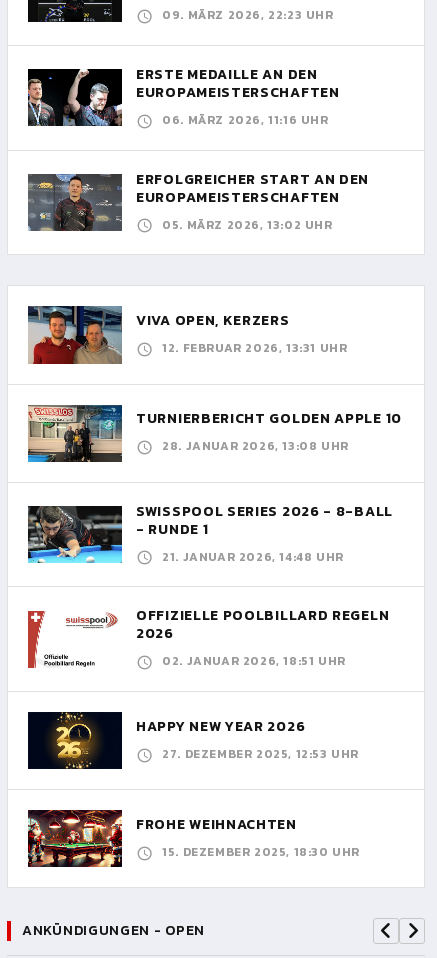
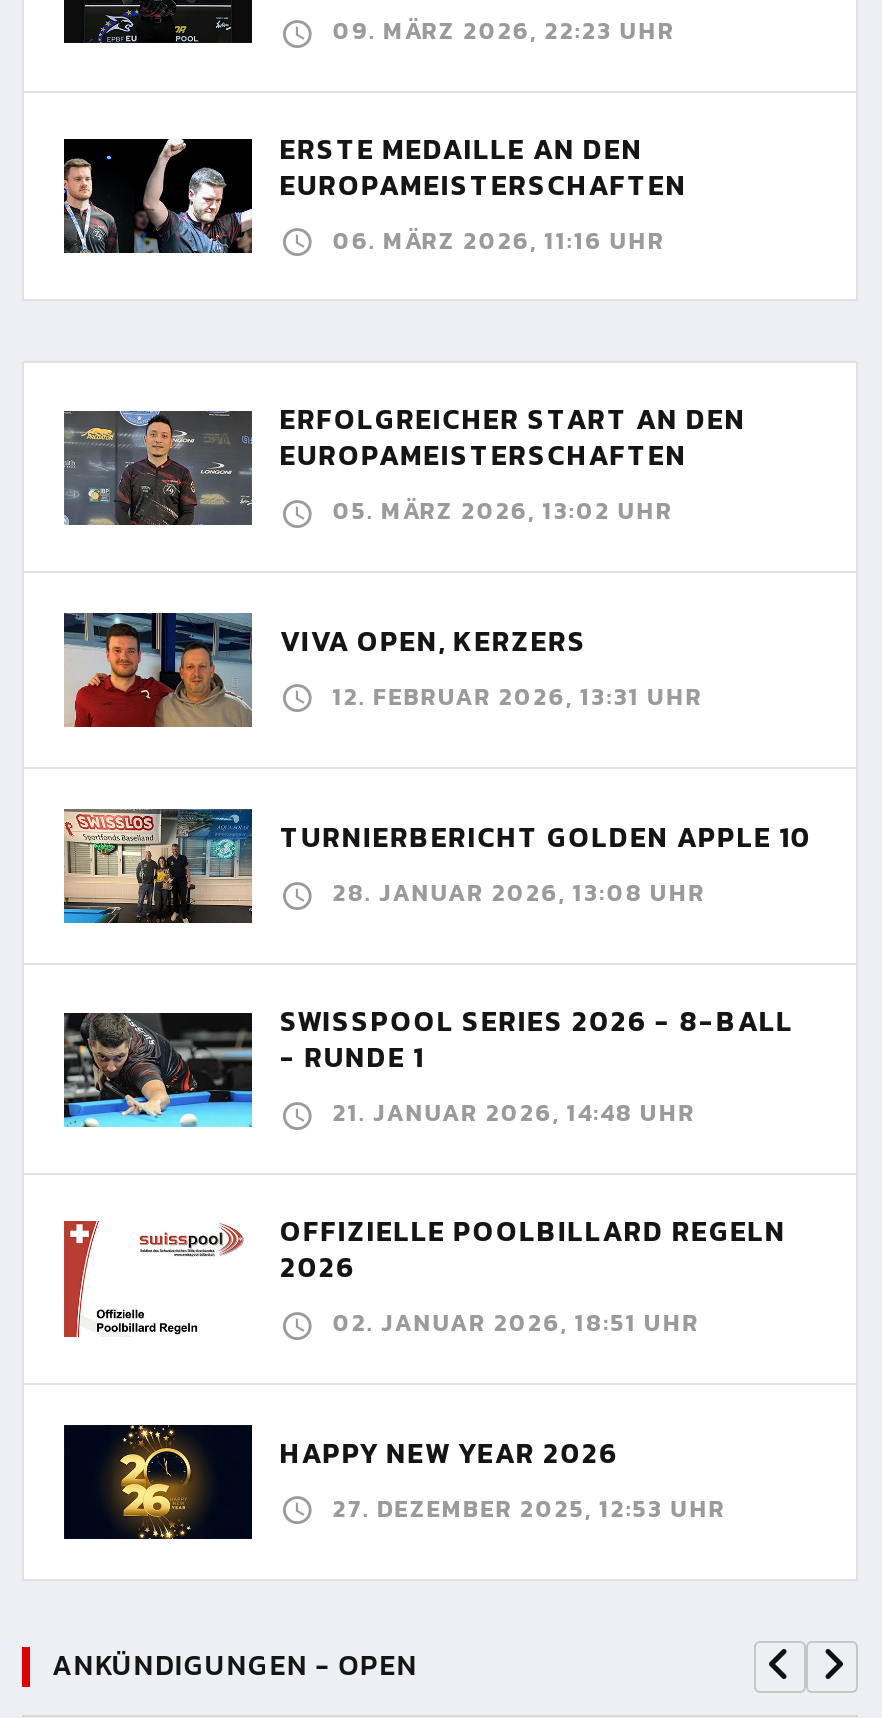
moved [26,169,369,234] -> [60,399,746,529]: [image] | ERFOLGREICHER START AN DEN | EUROPAMEISTERSCHAFTEN | 05. MÄRZ 2026, 13:02 UHR
[27,809,360,868] [image] | FROHE WEIHNACHTEN | 15. DEZEMBER 2025, 18:30 UHR -> none

